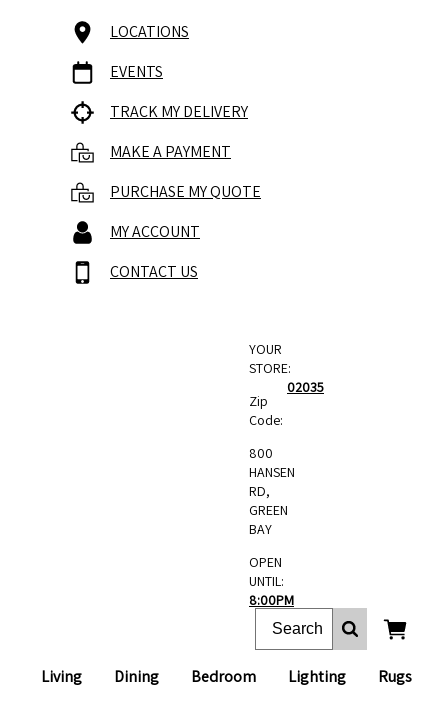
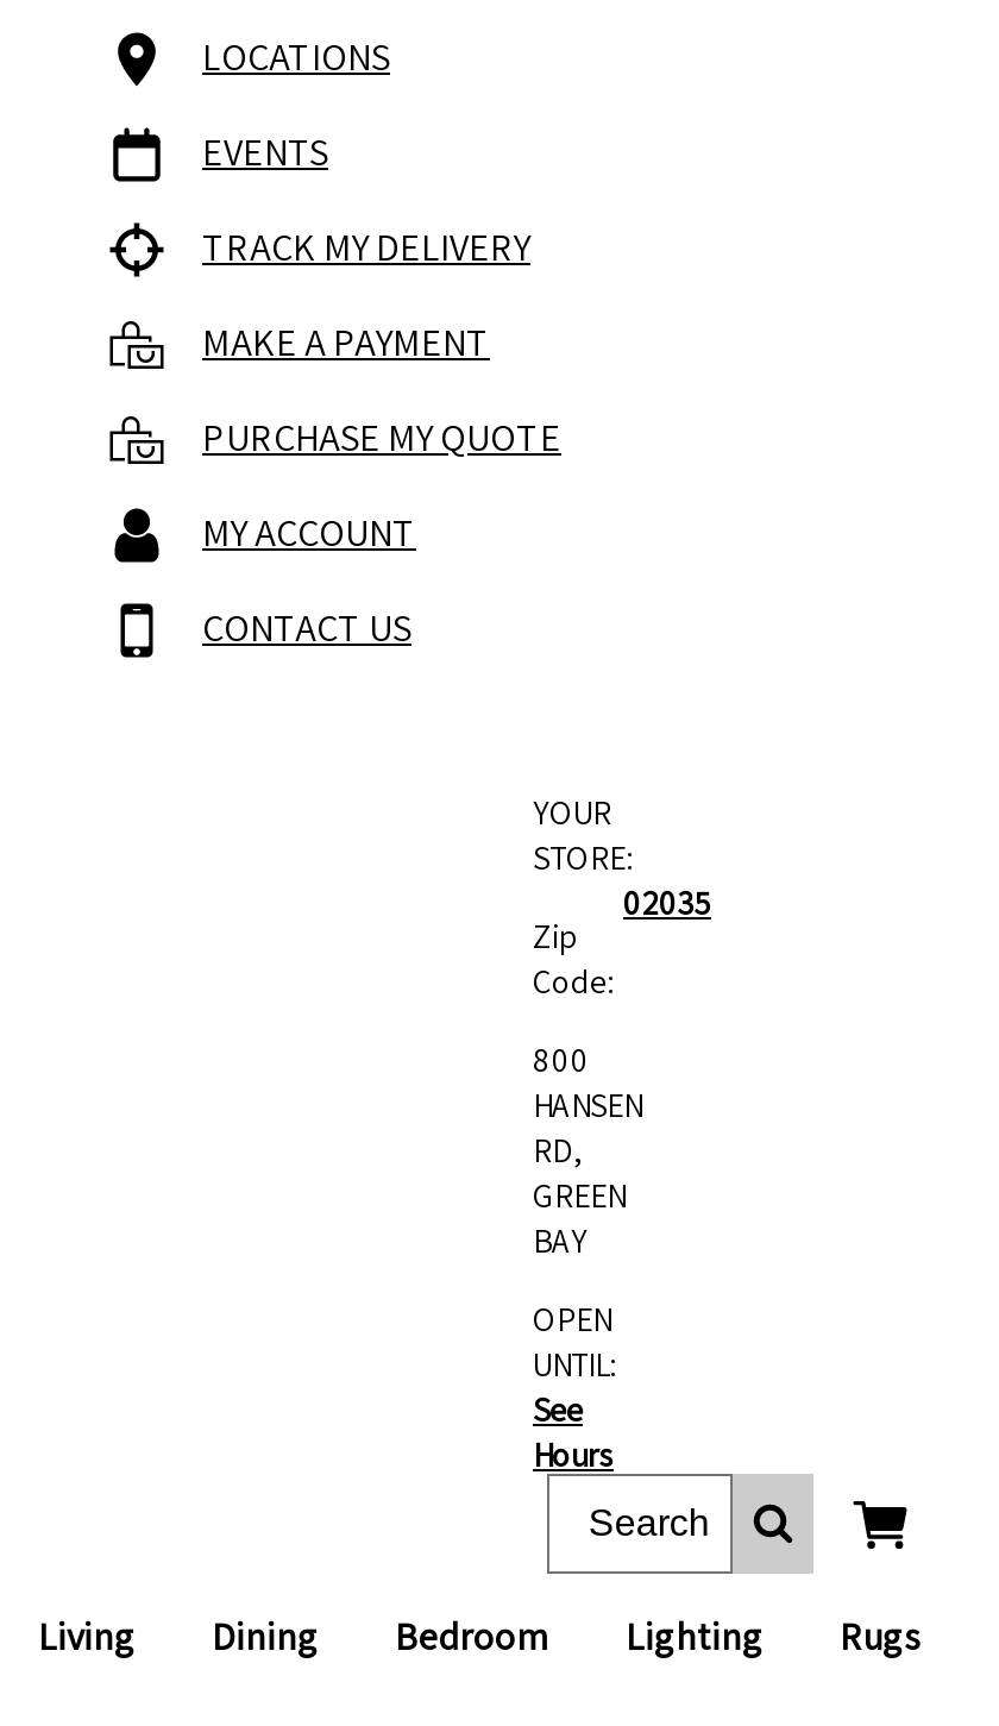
[249,591,294,609] 8:00PM -> [533,1388,614,1476] See | Hours

